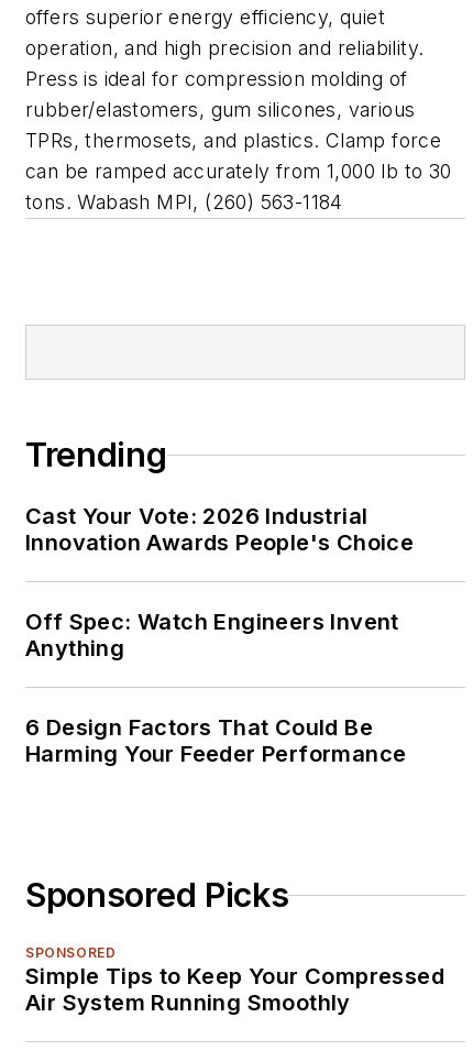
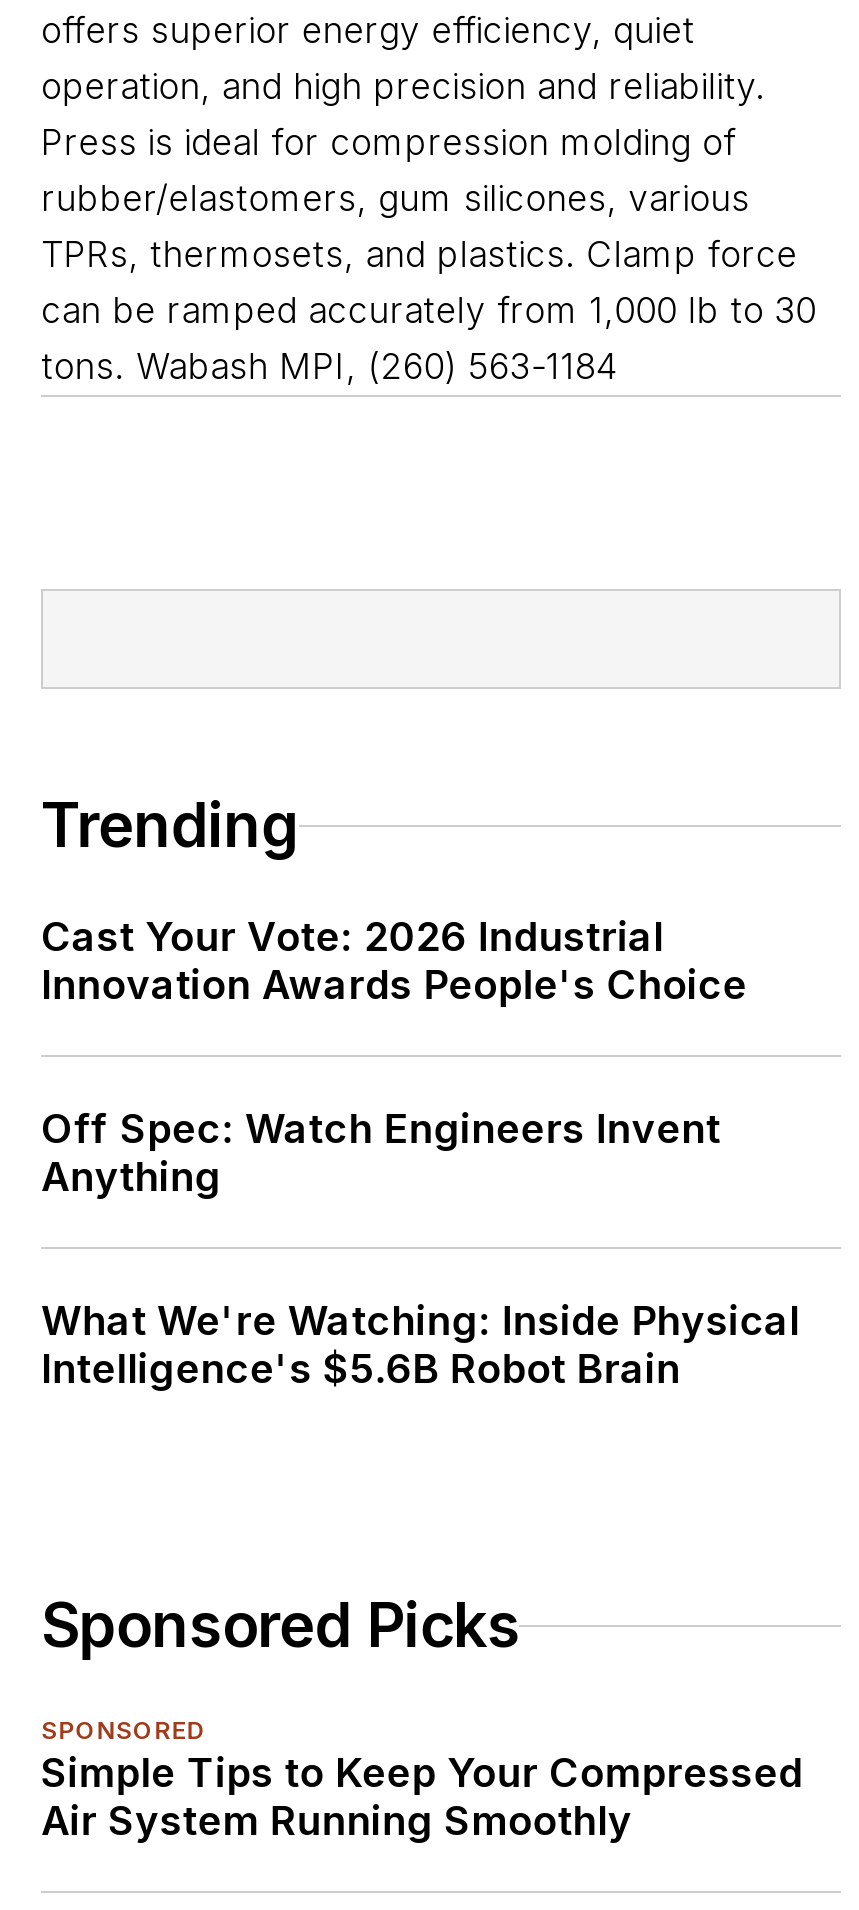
[25,715,406,768] 6 Design Factors That Could Be | Harming Your Feeder Performance -> [41,1298,800,1394] What We're Watching: Inside Physical | Intelligence's $5.6B Robot Brain

